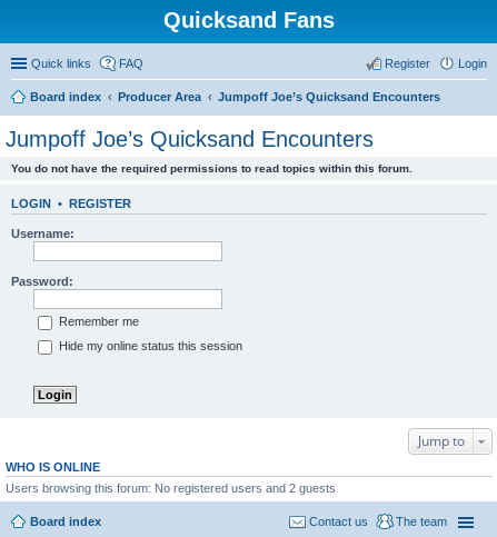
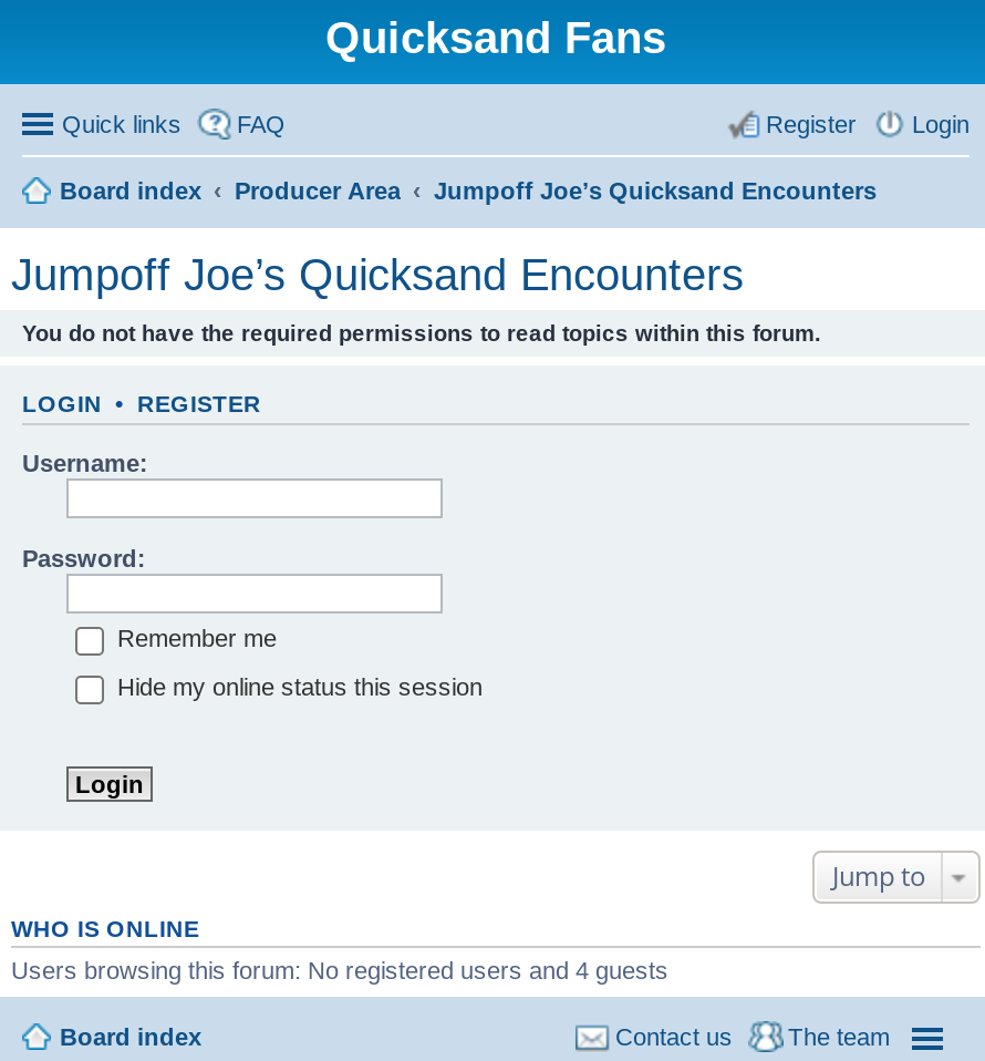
[6,481,336,494] Users browsing this forum: No registered users and 2 guests -> [11,956,668,983] Users browsing this forum: No registered users and 4 guests

